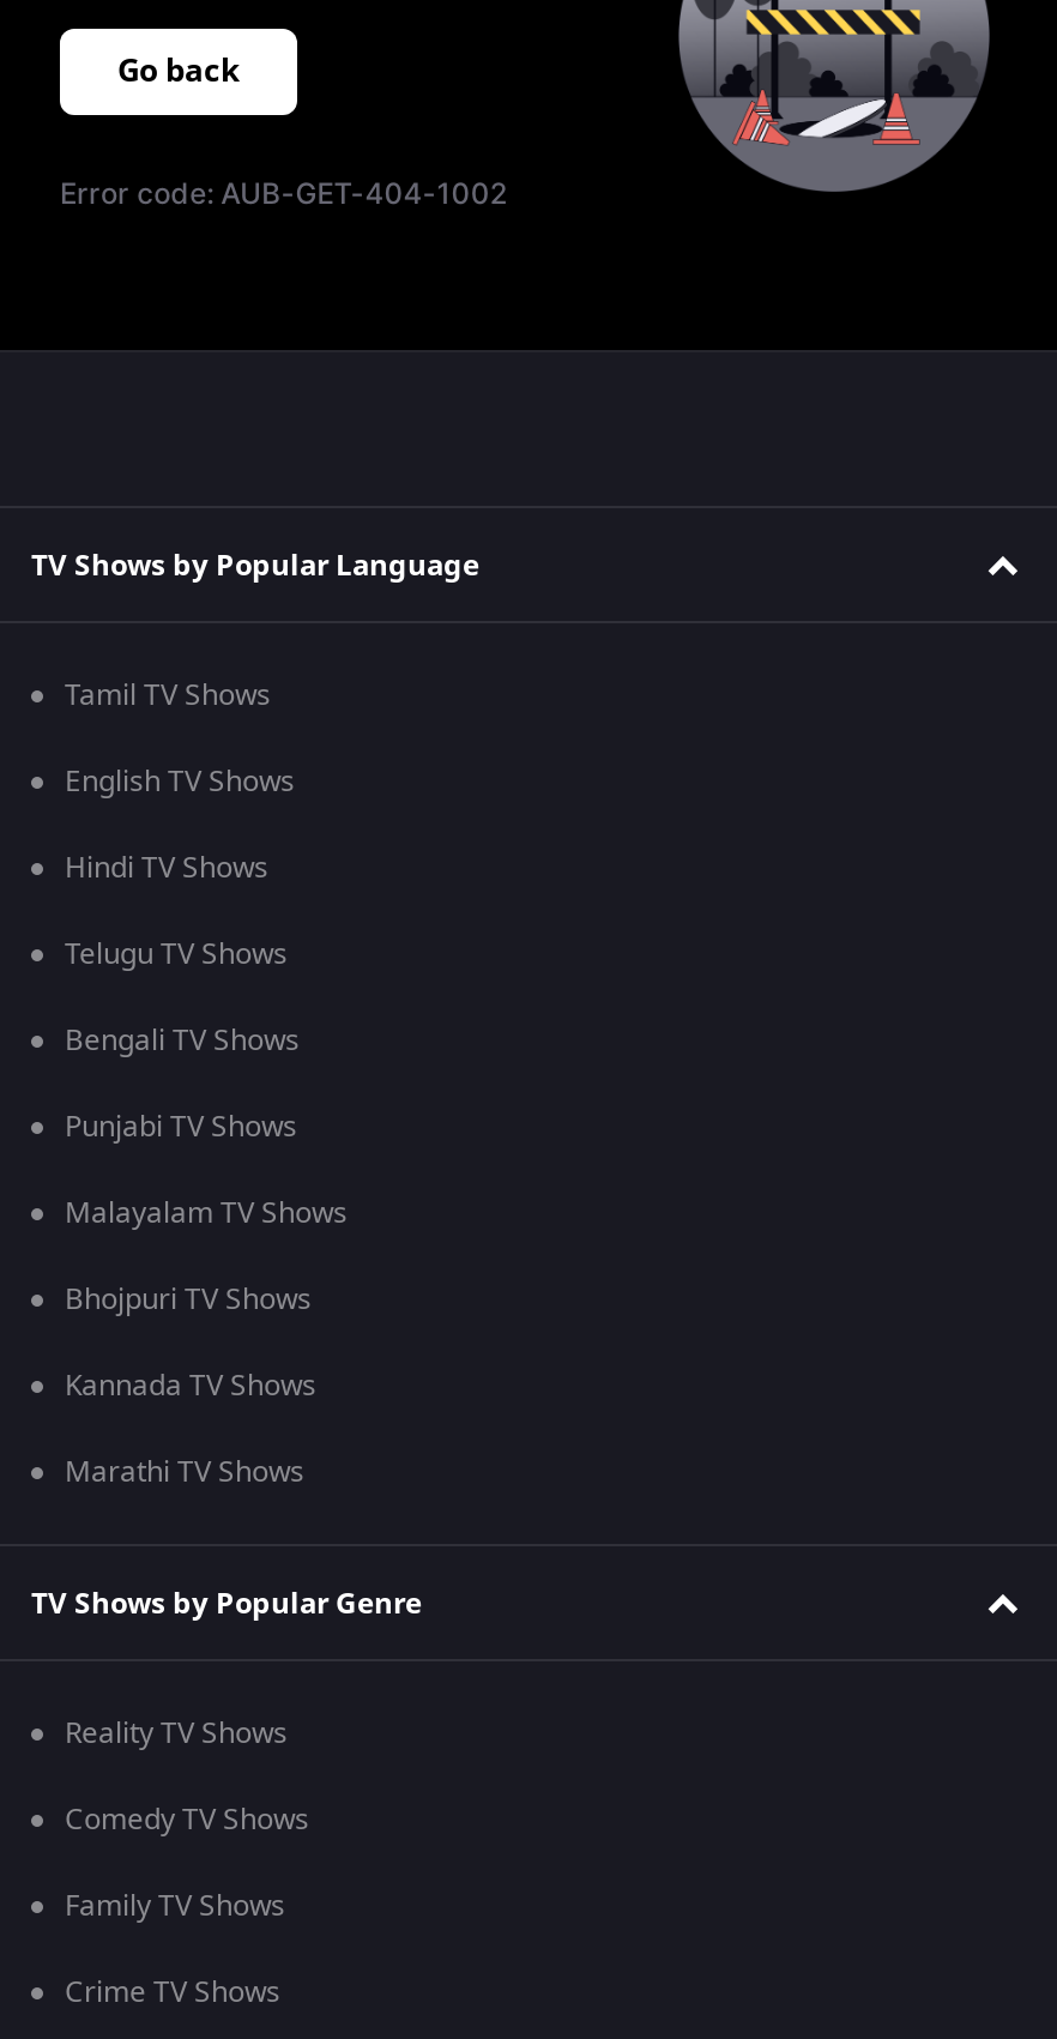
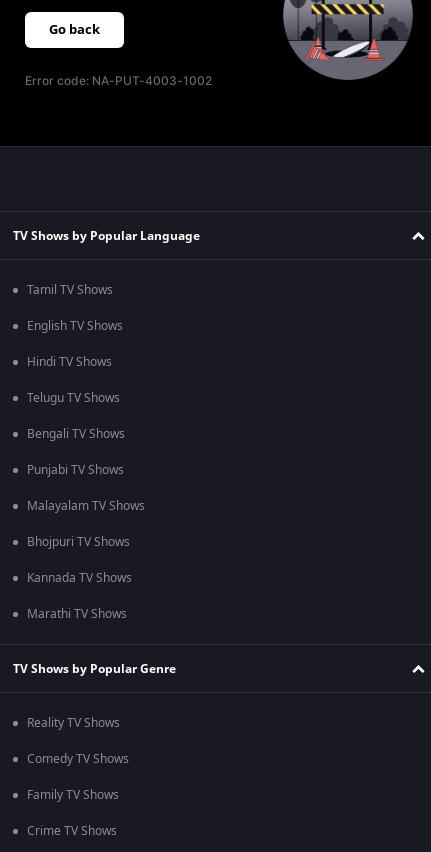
[60,175,507,211] Error code: AUB-GET-404-1002 -> [25,73,212,88] Error code: NA-PUT-4003-1002

